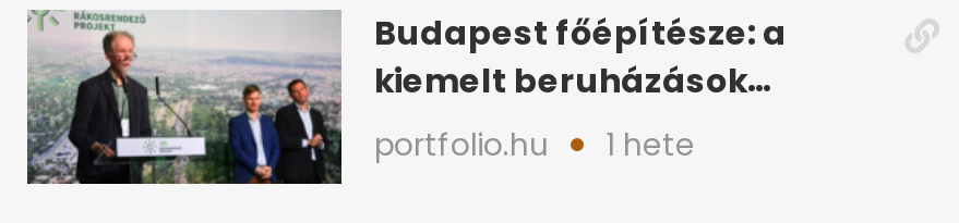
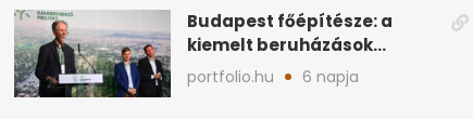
[606,122,695,166] 1 hete -> [302,66,359,88] 6 napja

